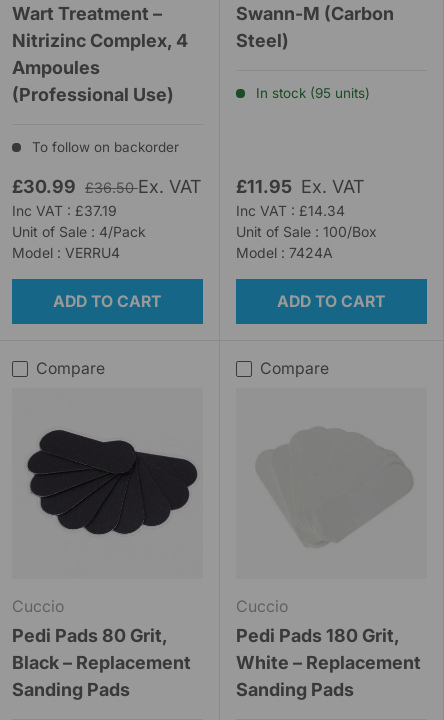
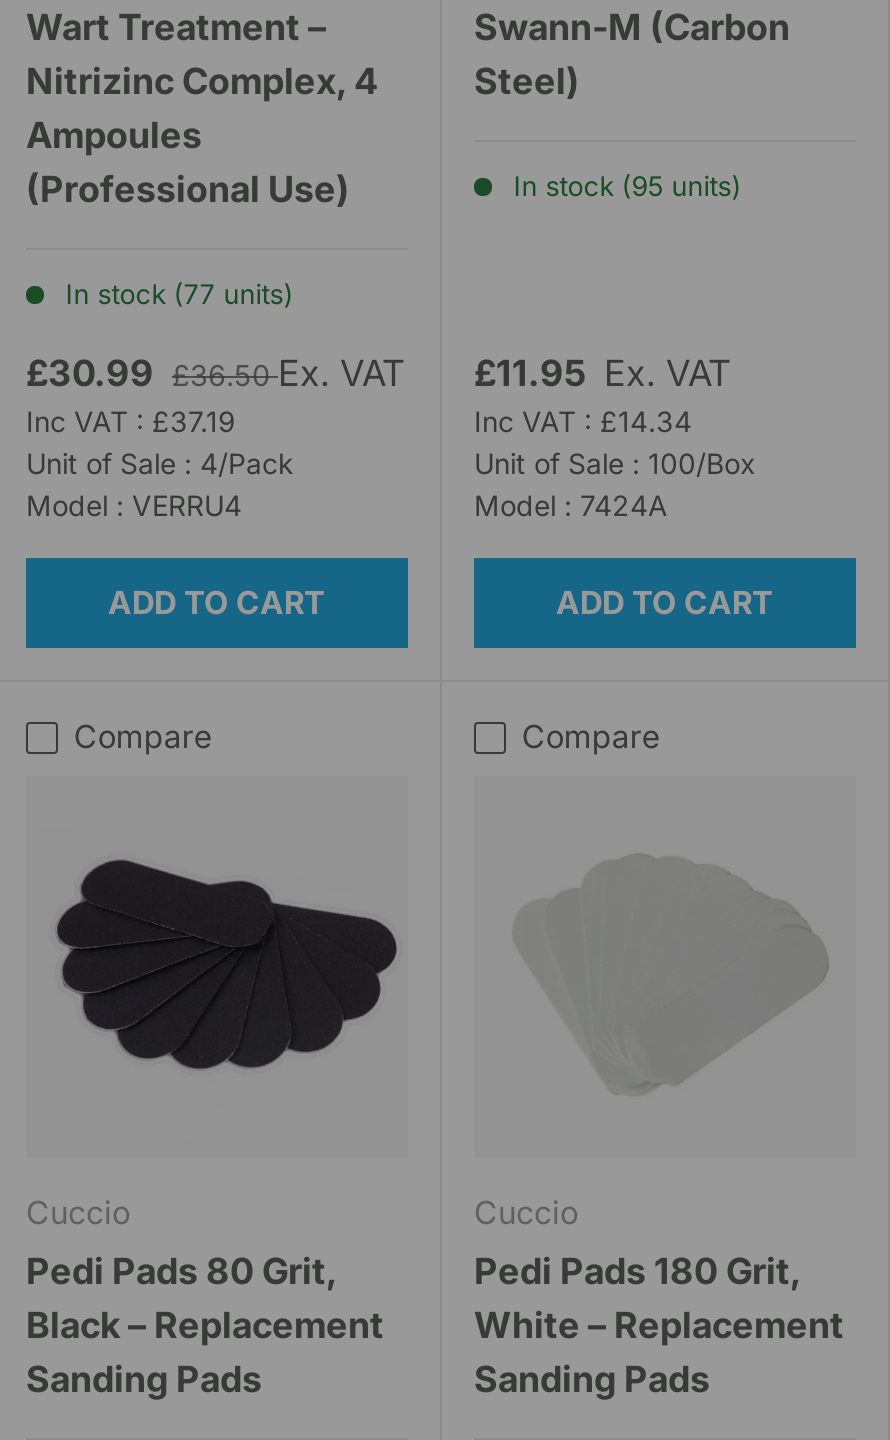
[28,139,179,155] To follow on backorder -> [58,278,294,310] In stock (77 units)

